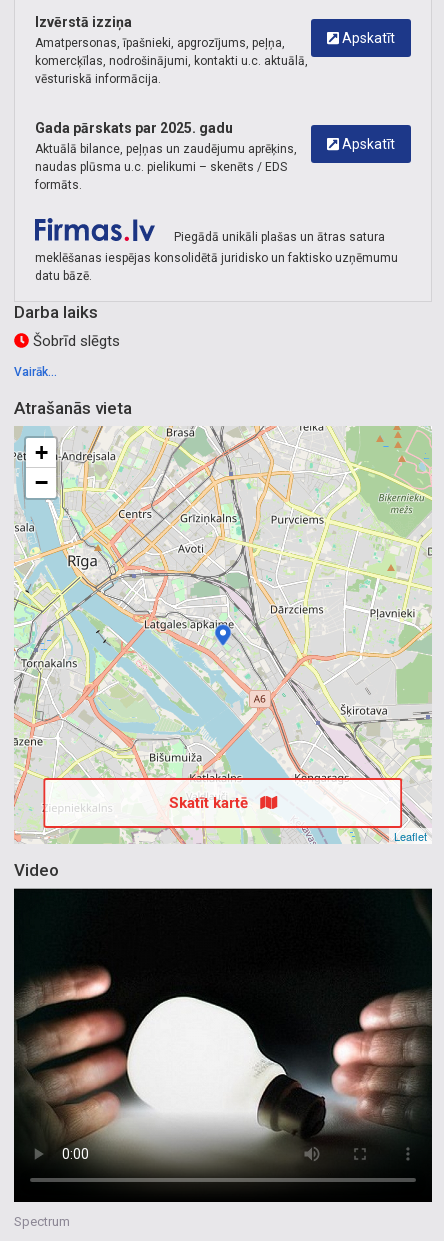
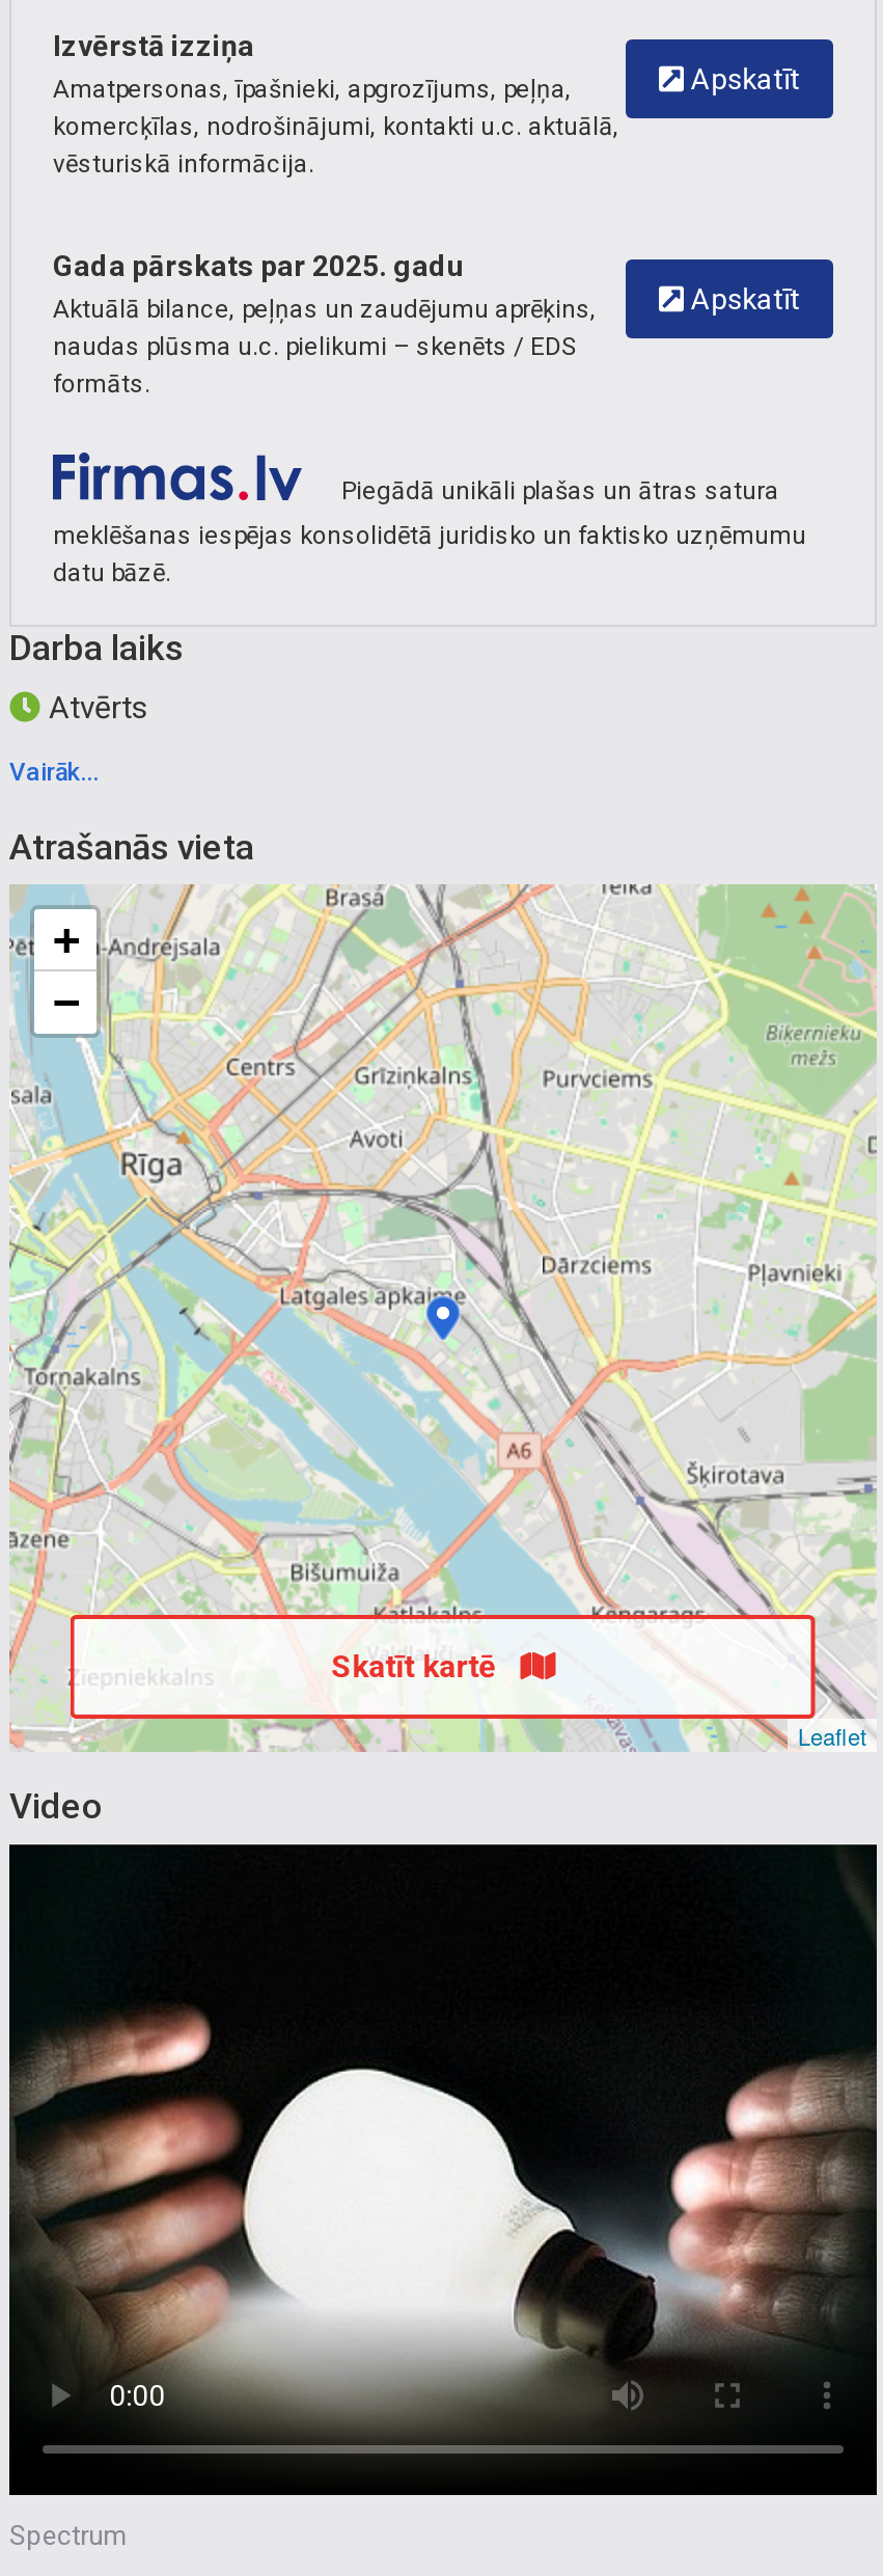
[29,332,120,350] Šobrīd slēgts -> [40,690,148,727] Atvērts

